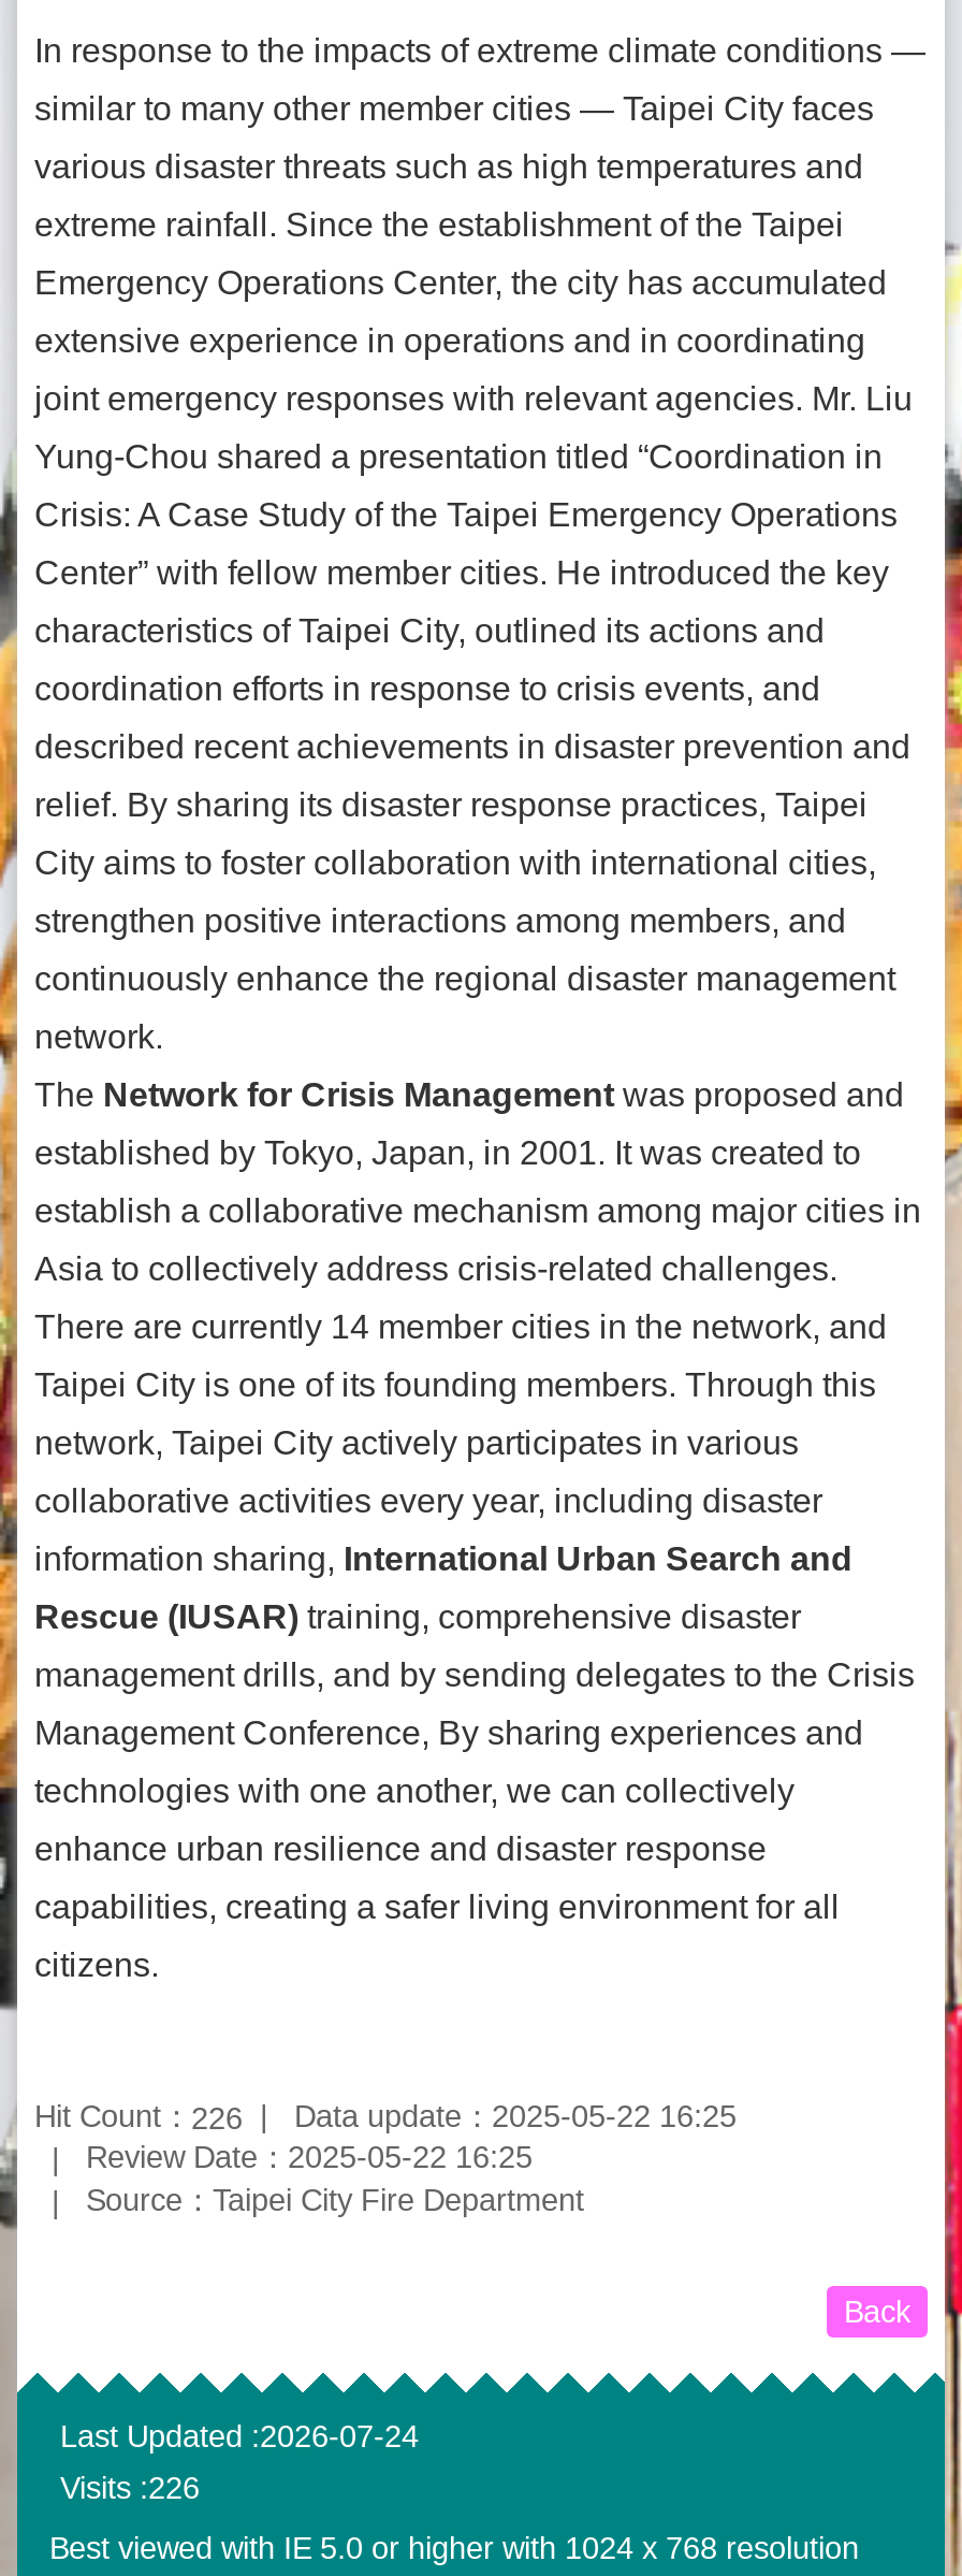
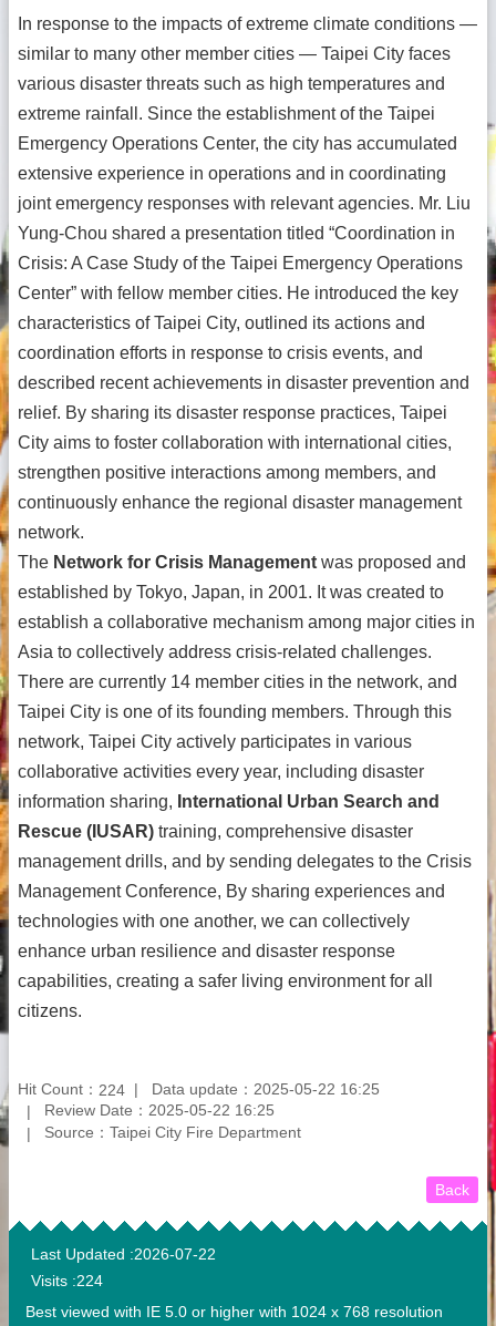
[34,2098,737,2135] Hit Count：226 Data update：2025-05-22 16:25 -> [18,1080,380,1099] Hit Count：224 Data update：2025-05-22 16:25
[60,2419,419,2454] Last Updated 2026-07-24 -> [31,1245,216,1263] Last Updated 2026-07-22
[60,2471,200,2505] Visits 226 -> [31,1272,103,1290] Visits 224

